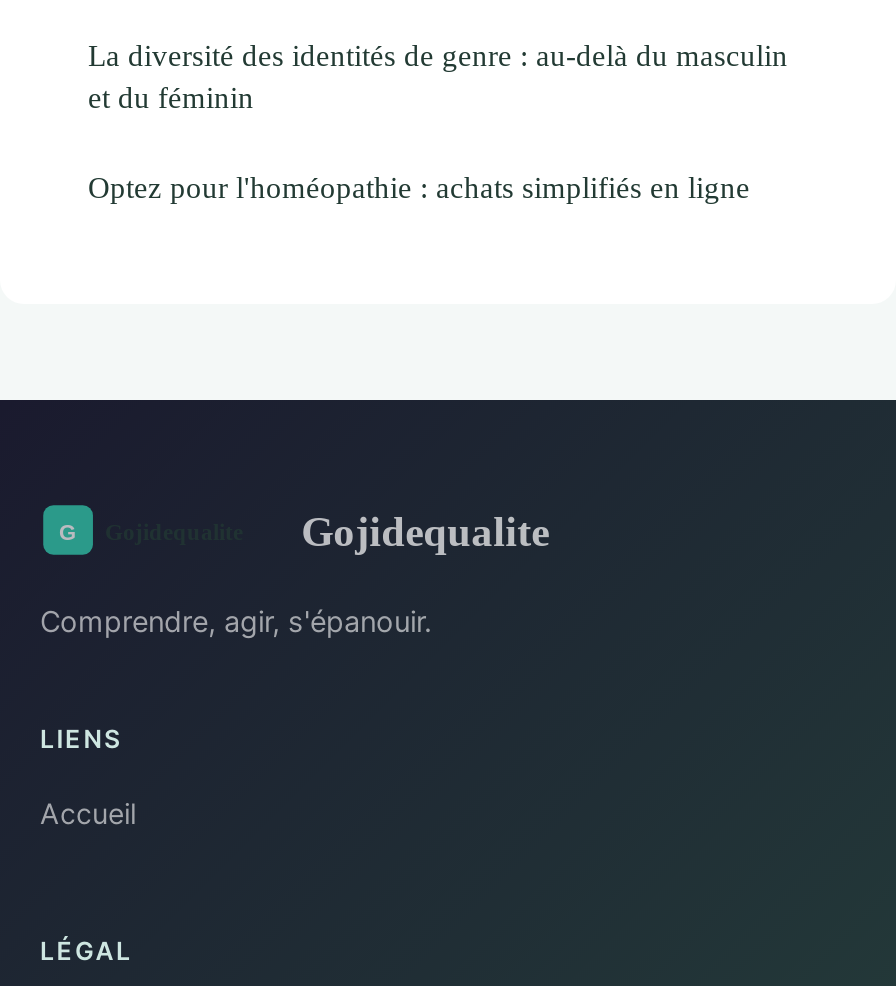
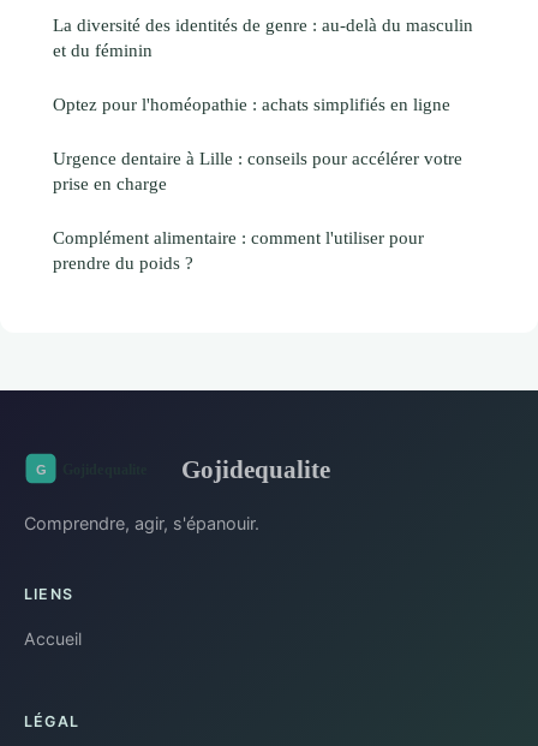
none -> [53,147,462,272] Urgence dentaire à Lille : conseils pour accélérer votre | prise en charge | Complément alimentaire : comment l'utiliser pour | prendre du poids ?

